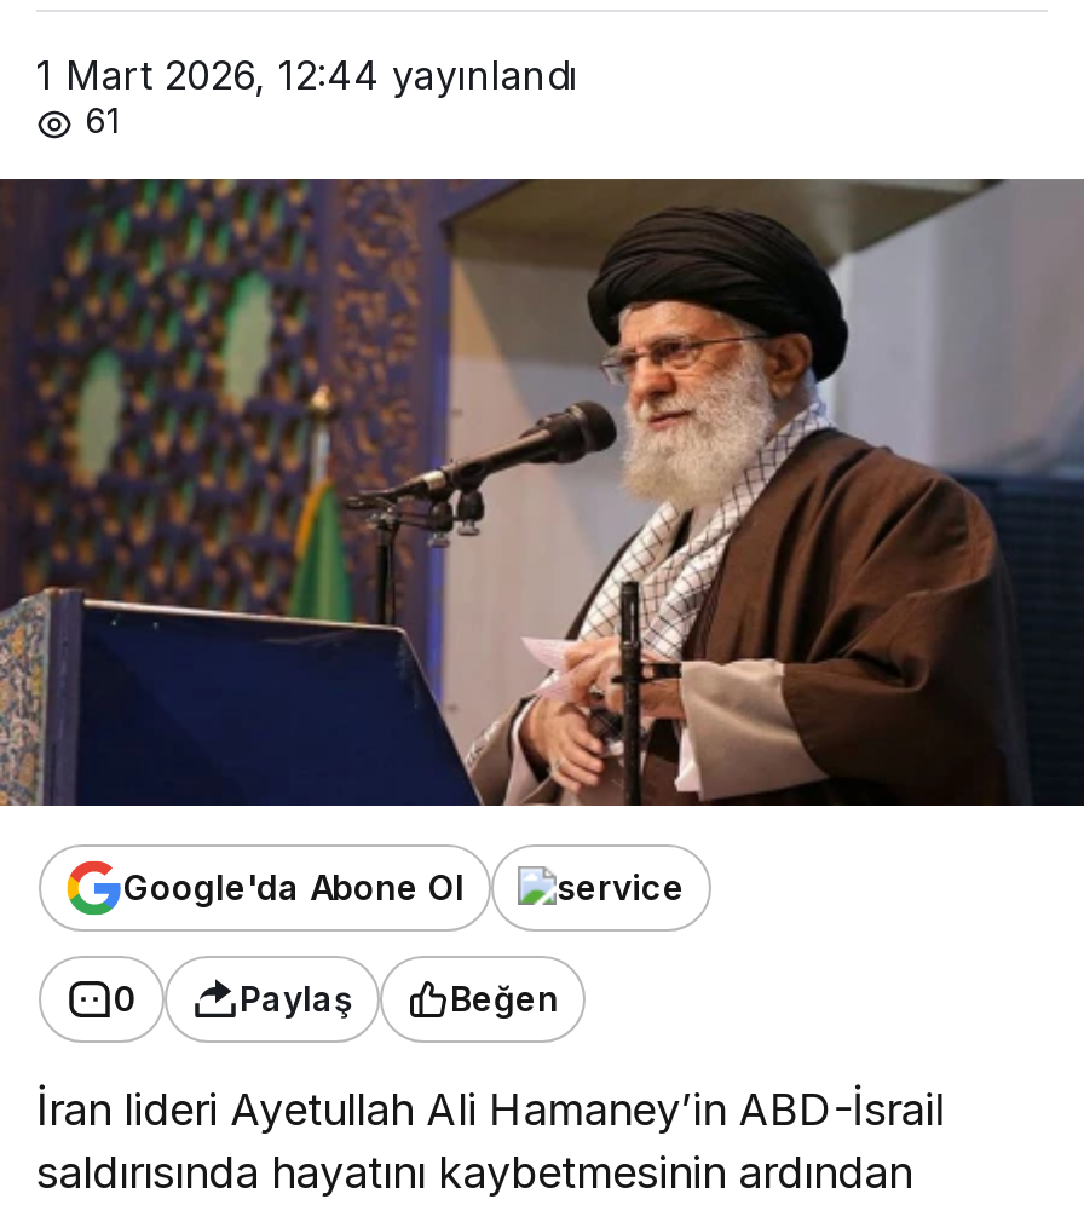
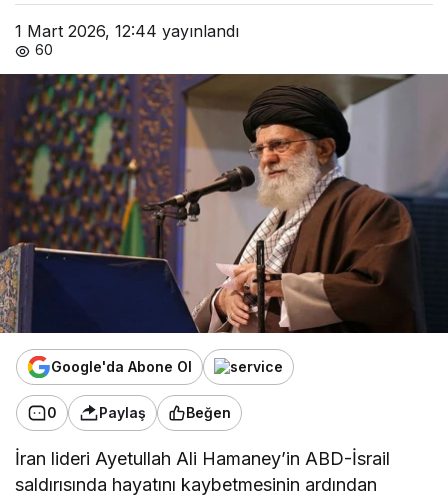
[85,99,119,140] 61 -> [35,41,53,58] 60

